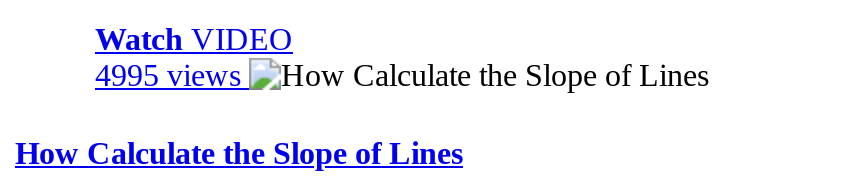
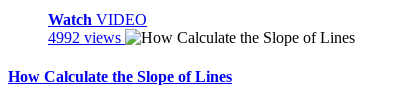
[95,58,249,92] 4995 views -> [48,29,125,46] 4992 views

